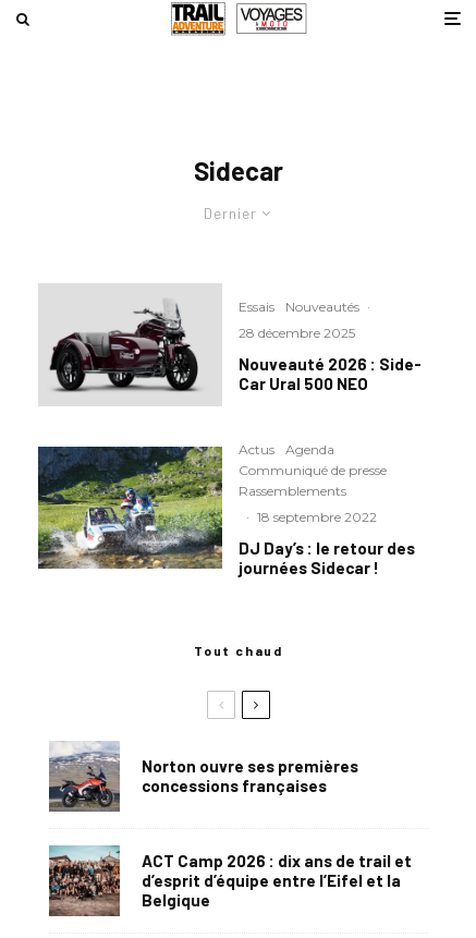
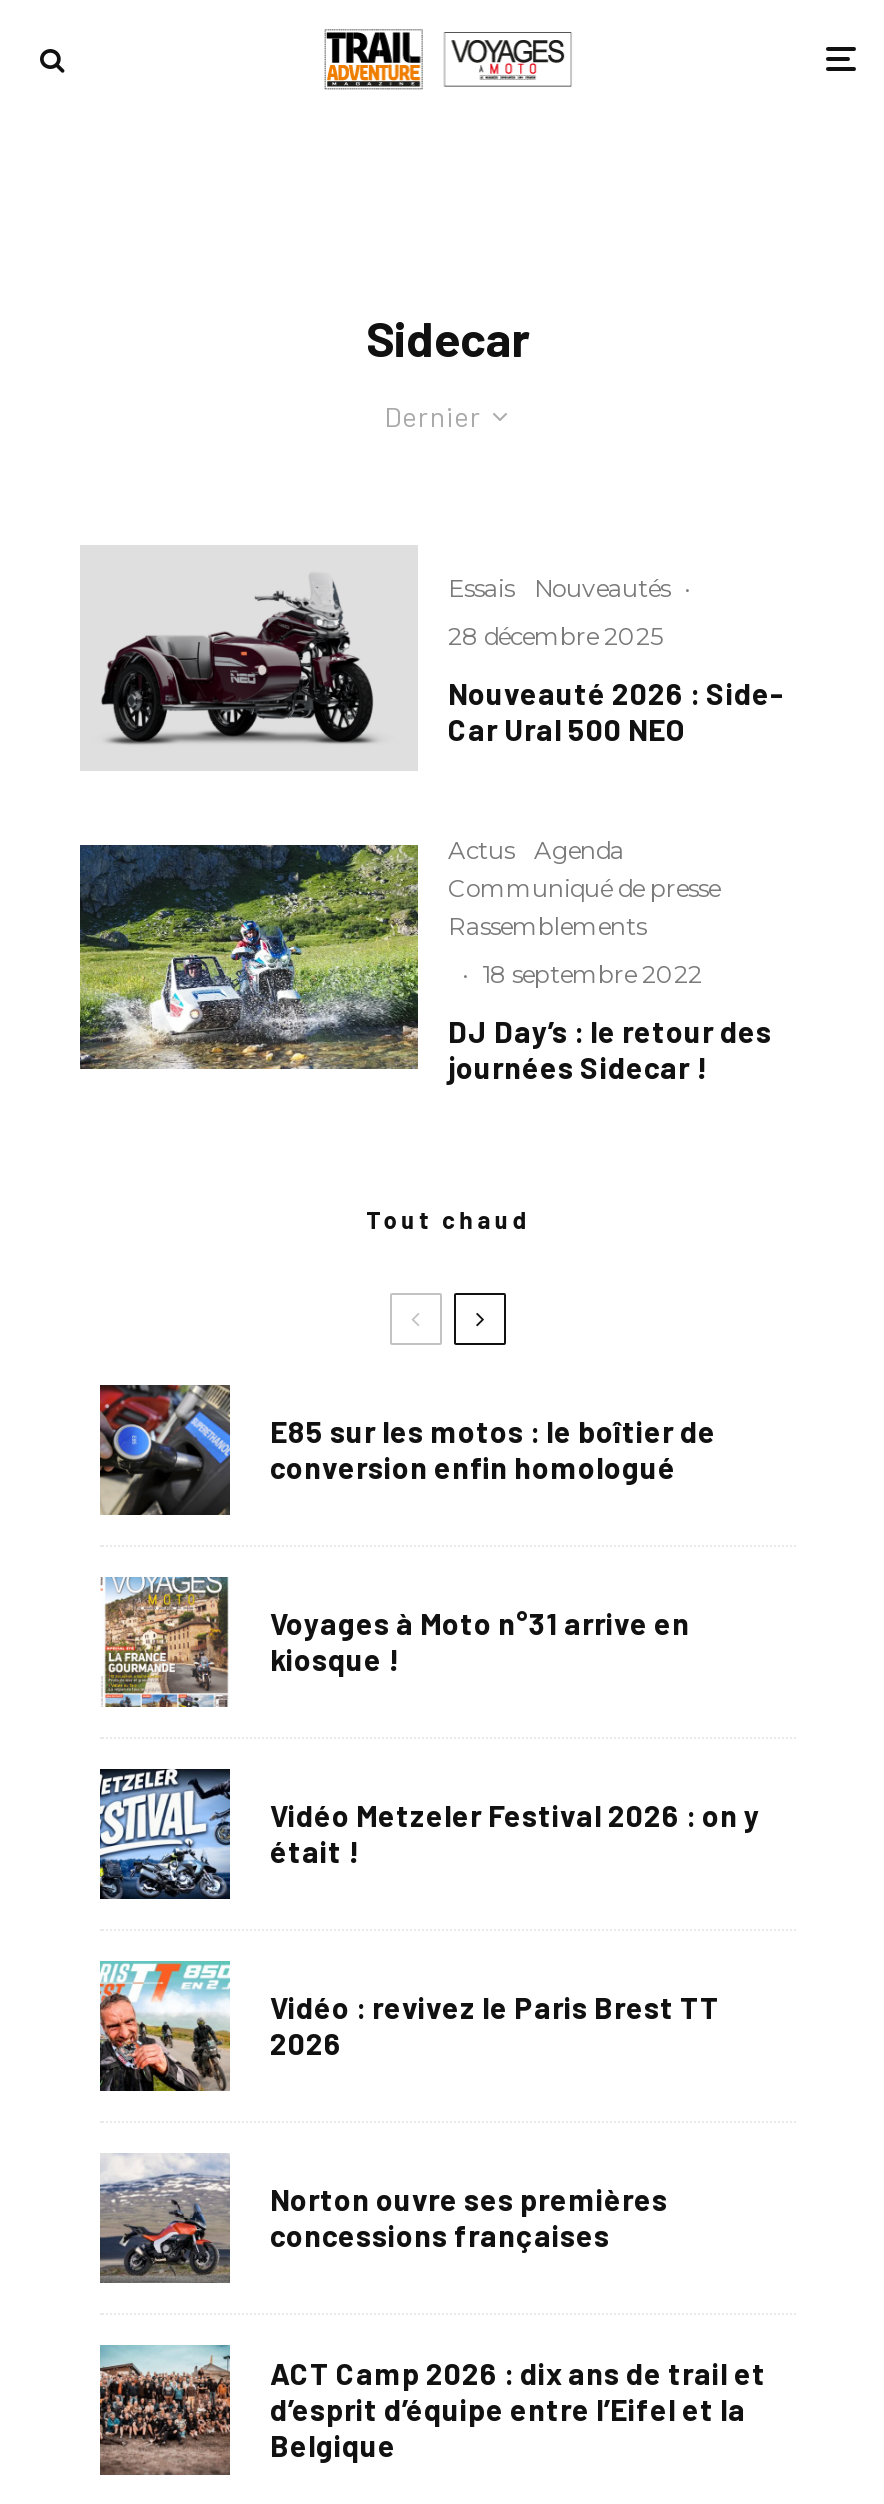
none -> [98,1383,716,1517] [image] | E85 sur les motos : le boîtier de | conversion enfin homologué
none -> [98,1767,760,1901] [image] | Vidéo Metzeler Festival 2026 : on y | était !
none -> [98,1959,720,2093] [image] | Vidéo : revivez le Paris Brest TT | 2026
none -> [100,1577,690,1707] [image] | Voyages à Moto n°31 arrive en | kiosque !

